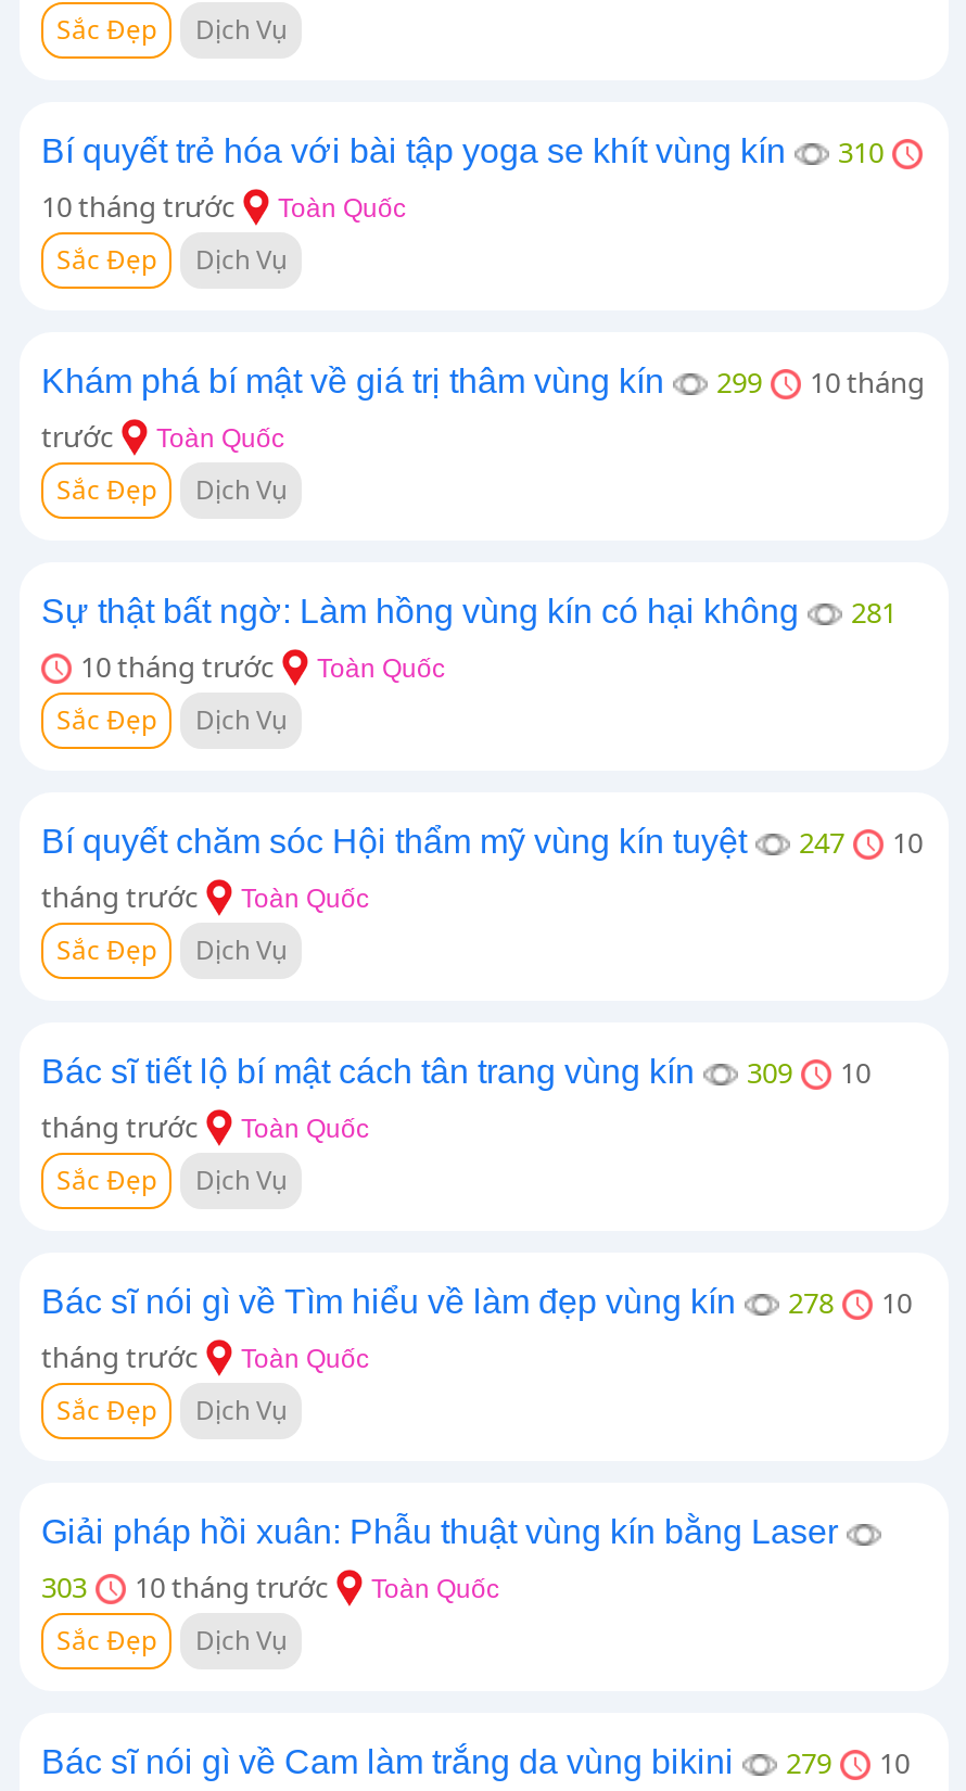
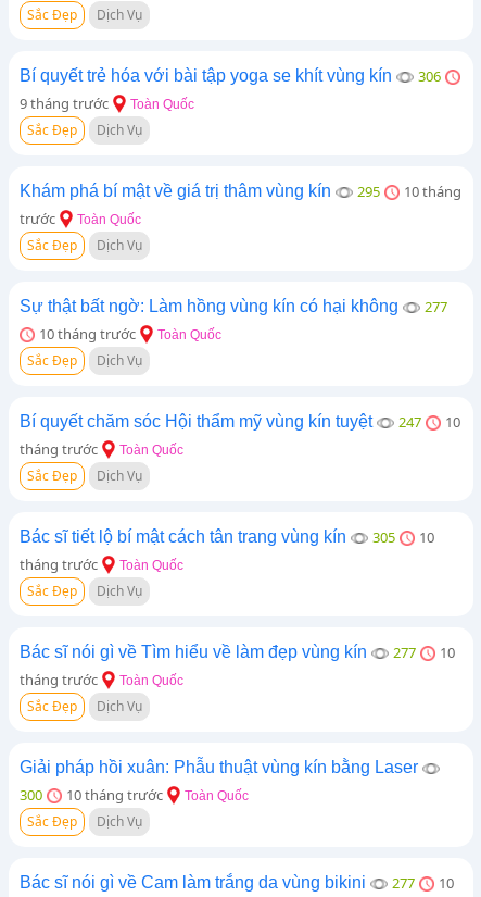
[41,132,884,172] Bí quyết trẻ hóa với bài tập yoga se khít vùng kín 310 -> [20,66,441,86] Bí quyết trẻ hóa với bài tập yoga se khít vùng kín 306
[41,187,406,226] 10 tháng trước Toàn Quốc -> [20,94,194,113] 9 tháng trước Toàn Quốc
[41,363,925,402] Khám phá bí mật về giá trị thâm vùng kín 299 10 tháng -> [20,182,461,201] Khám phá bí mật về giá trị thâm vùng kín 295 10 tháng
[41,593,897,632] Sự thật bất ngờ: Làm hồng vùng kín có hại không 281 -> [20,297,447,316] Sự thật bất ngờ: Làm hồng vùng kín có hại không 277
[41,1053,870,1092] Bác sĩ tiết lộ bí mật cách tân trang vùng kín 309 10 -> [20,527,434,547] Bác sĩ tiết lộ bí mật cách tân trang vùng kín 305 10
[41,1283,912,1322] Bác sĩ nói gì về Tìm hiểu về làm đẹp vùng kín 278 10 -> [20,643,455,662] Bác sĩ nói gì về Tìm hiểu về làm đẹp vùng kín 277 10
[41,1567,499,1606] 303 10 tháng trước Toàn Quốc -> [20,785,249,805] 300 10 tháng trước Toàn Quốc
[41,1743,910,1782] Bác sĩ nói gì về Cam làm trắng da vùng bikini 279 10 -> [20,873,454,893] Bác sĩ nói gì về Cam làm trắng da vùng bikini 277 10

